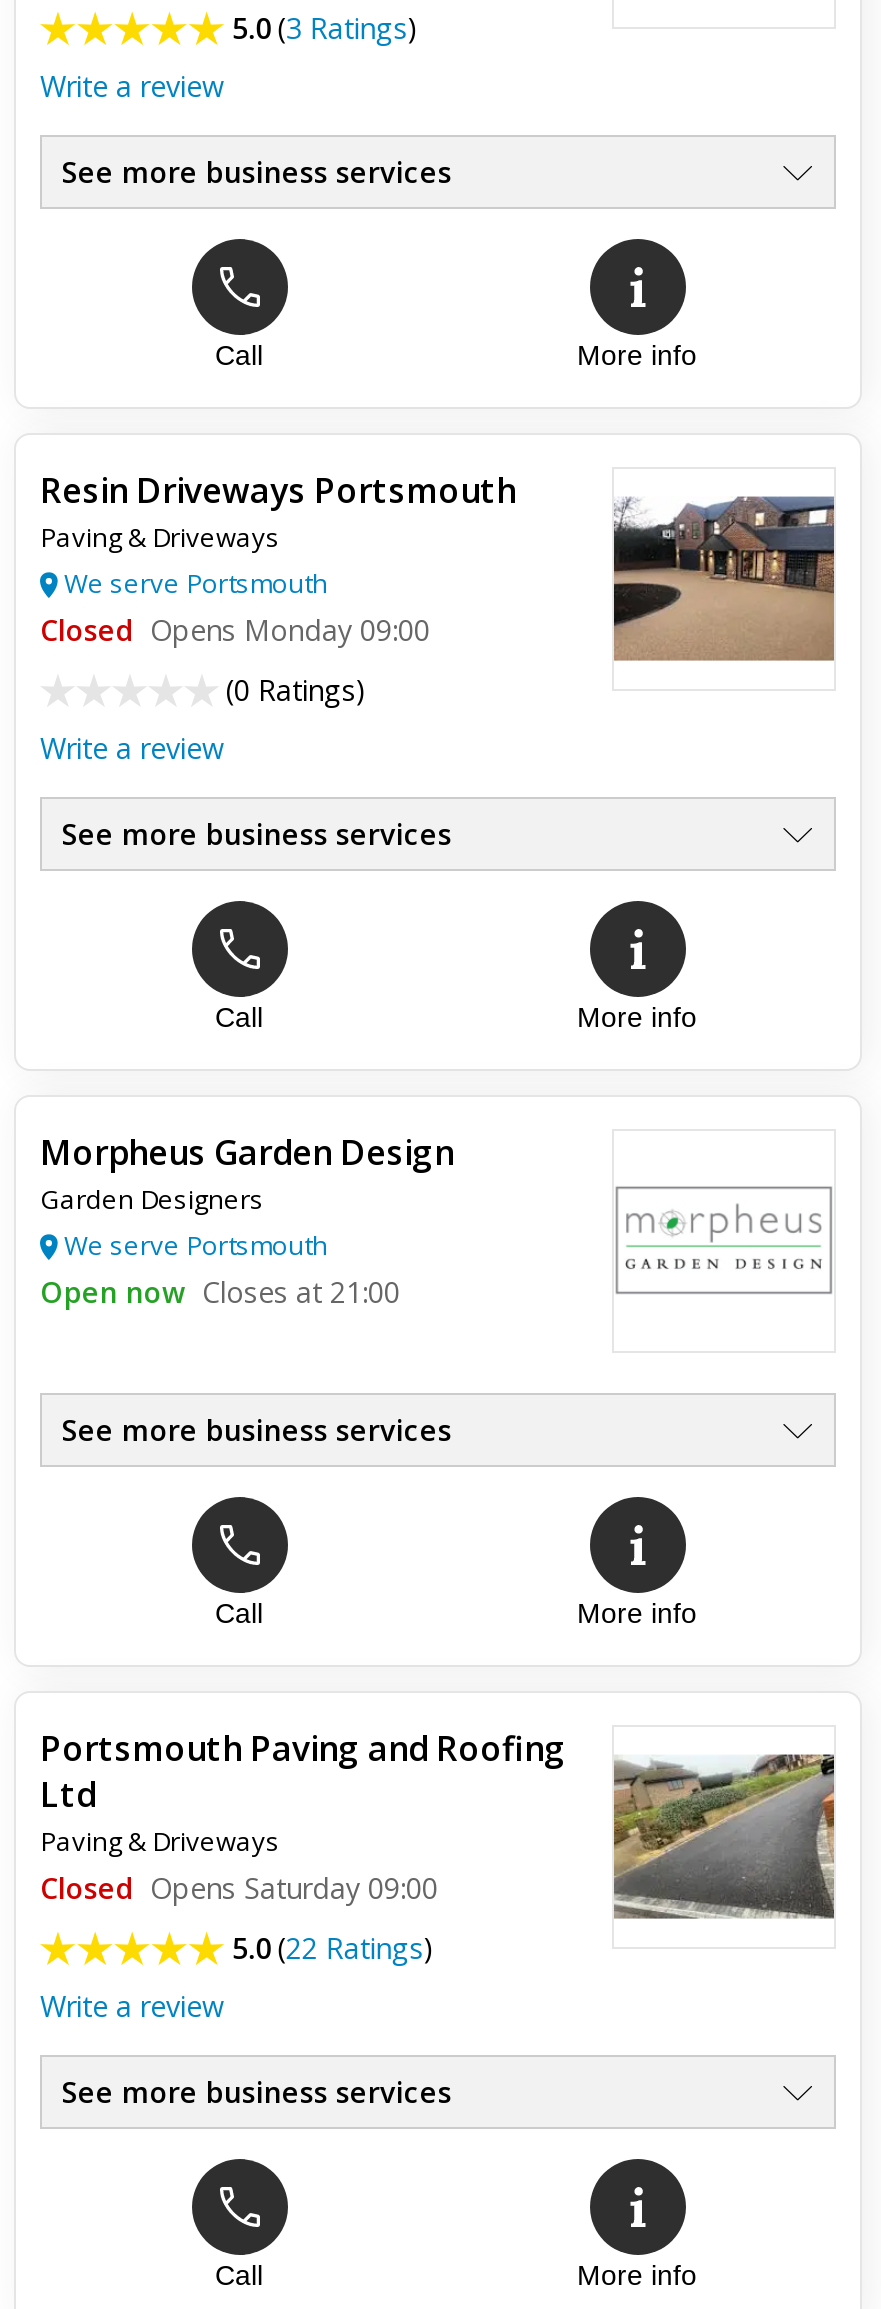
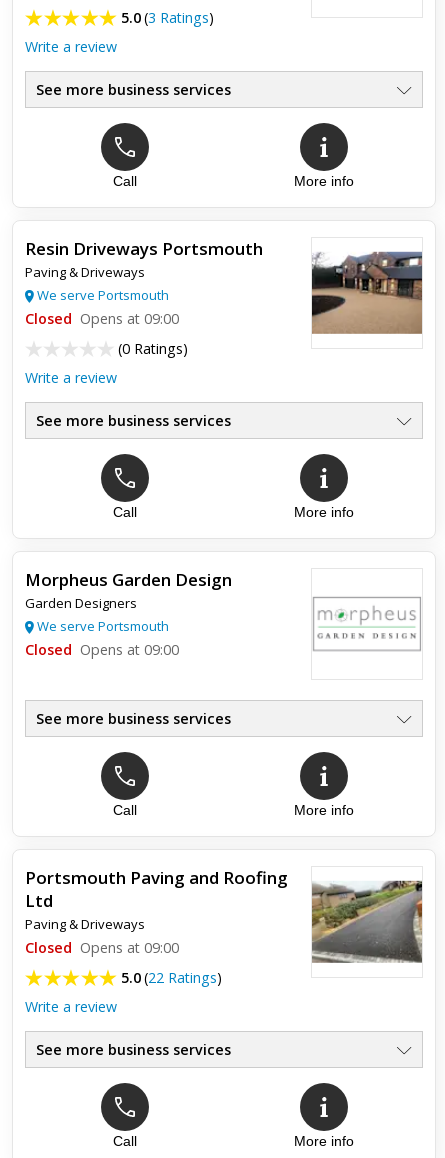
[40,611,430,649] Closed Opens Monday 09:00 -> [25,309,179,328] Closed Opens at 09:00
[40,1273,400,1311] Open now Closes at 21:00 -> [25,640,179,659] Closed Opens at 09:00
[40,1869,438,1907] Closed Opens Saturday 09:00 -> [25,938,179,957] Closed Opens at 09:00

